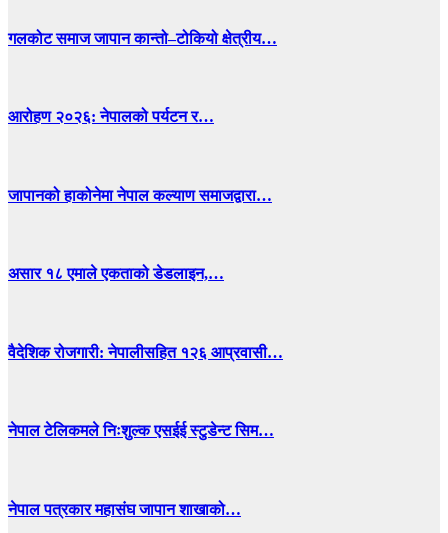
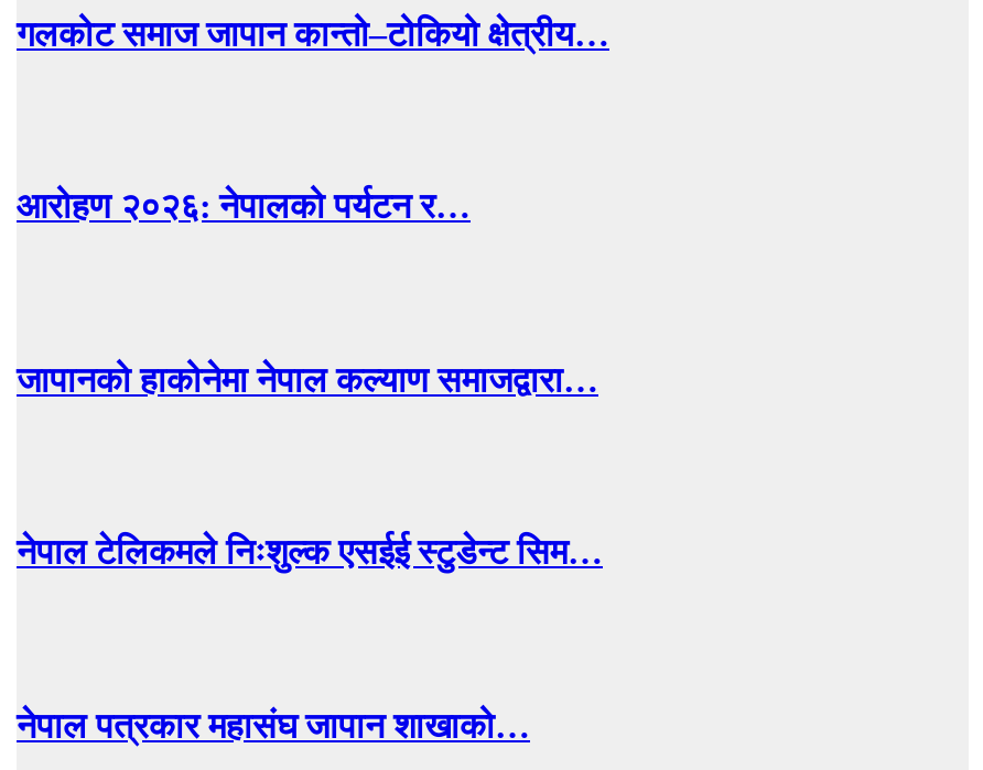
[8,265,224,282] असार १८ एमाले एकताको डेडलाइन,… -> none
[8,344,283,361] वैदेशिक रोजगारी: नेपालीसहित १२६ आप्रवासी… -> none

